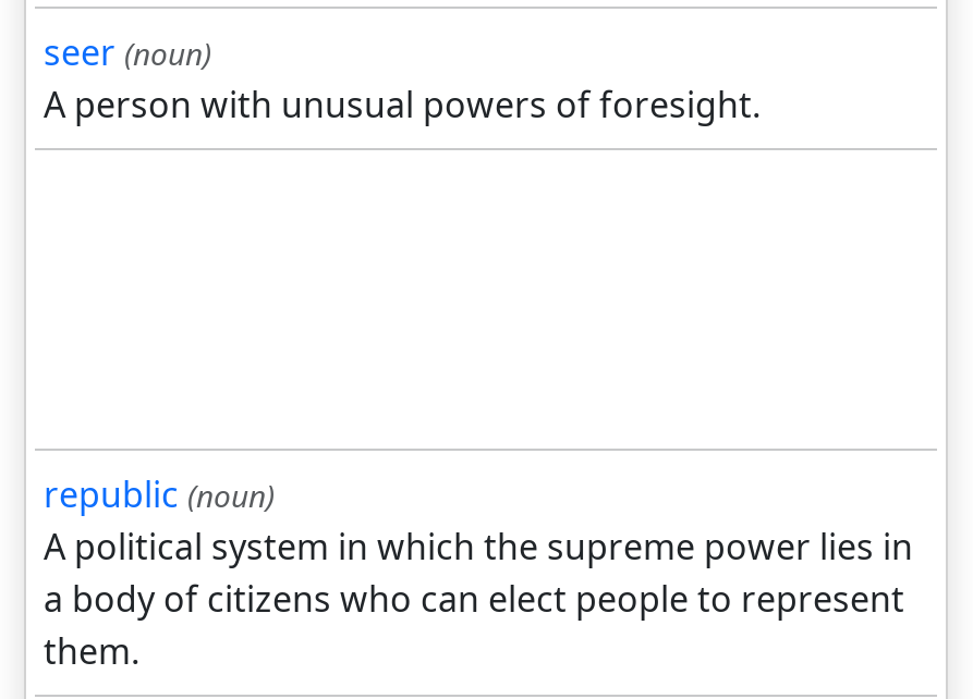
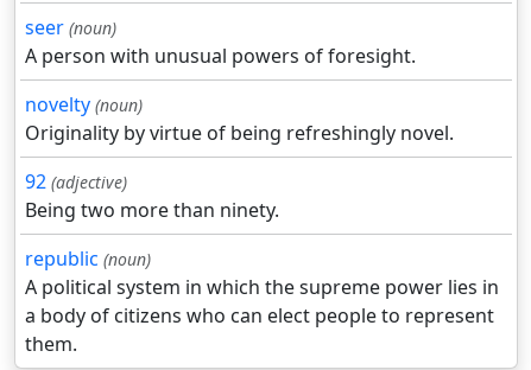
none -> [25,92,454,223] novelty (noun) | Originality by virtue of being refreshingly novel. | 92 (adjective) | Being two more than ninety.

